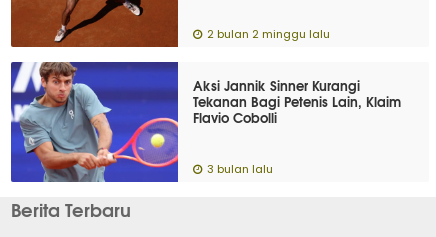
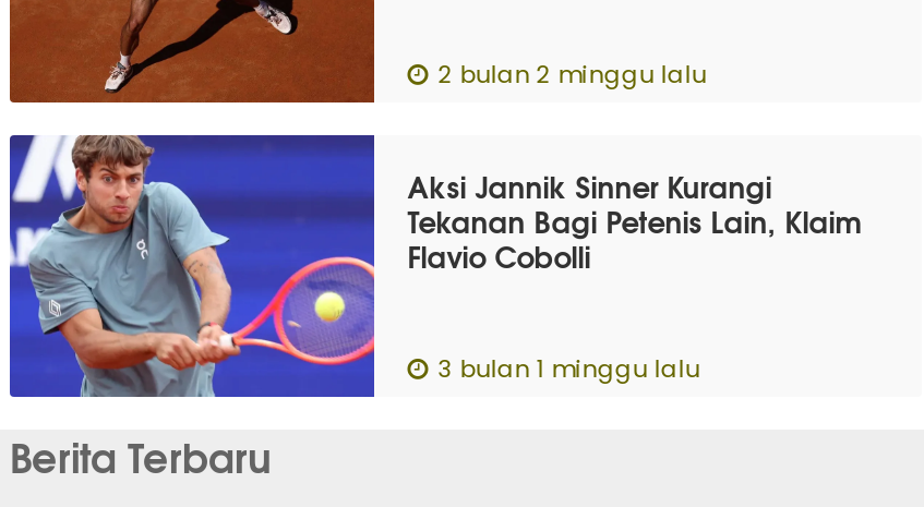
[207,164,273,175] 3 bulan lalu -> [438,358,700,382] 3 bulan 1 minggu lalu

